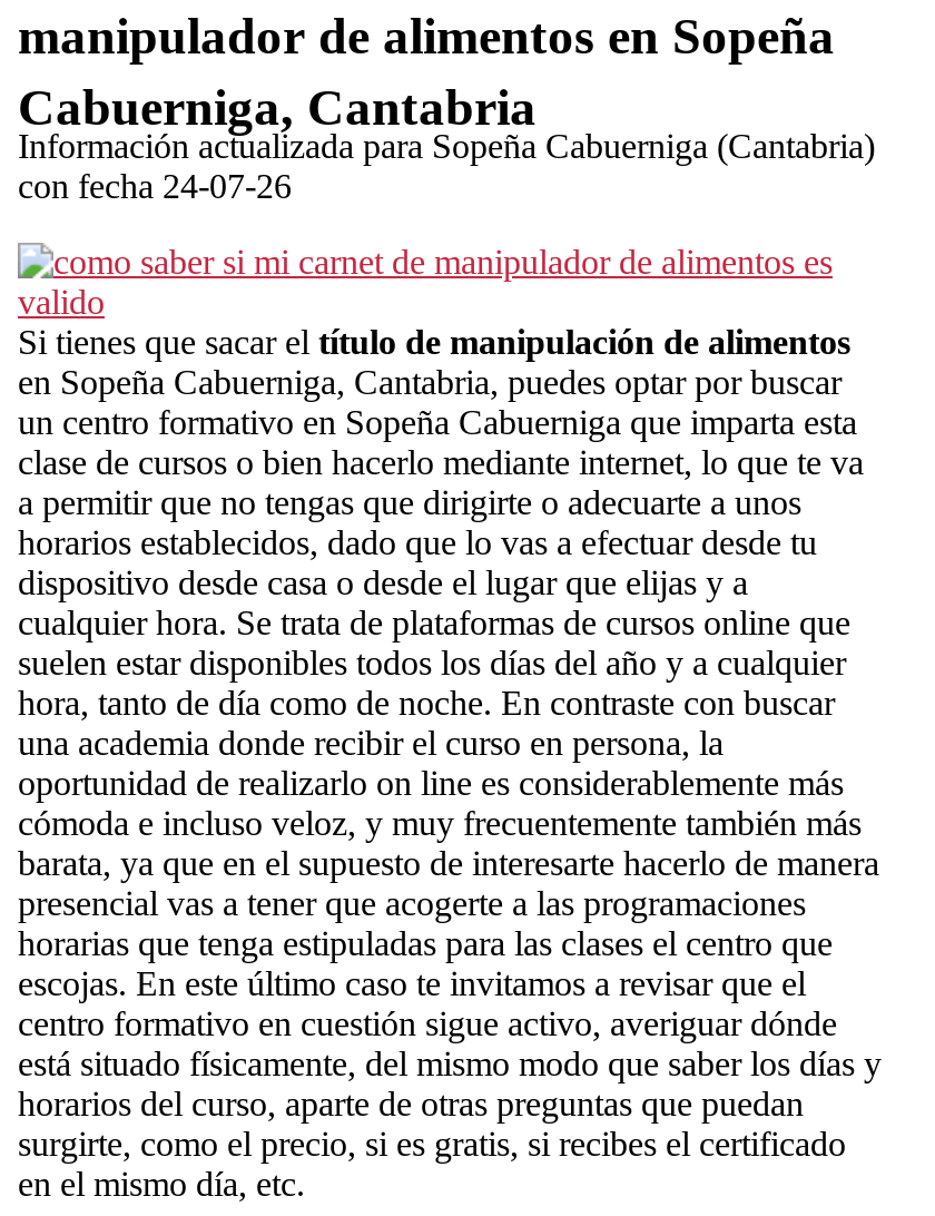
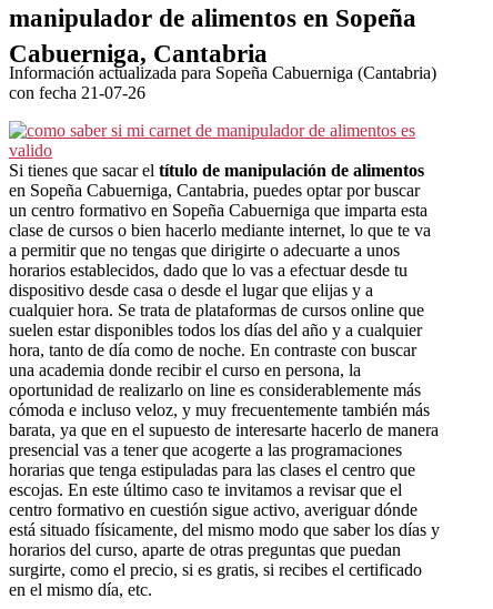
[18,166,292,204] con fecha 24-07-26 -> [9,83,145,102] con fecha 21-07-26

